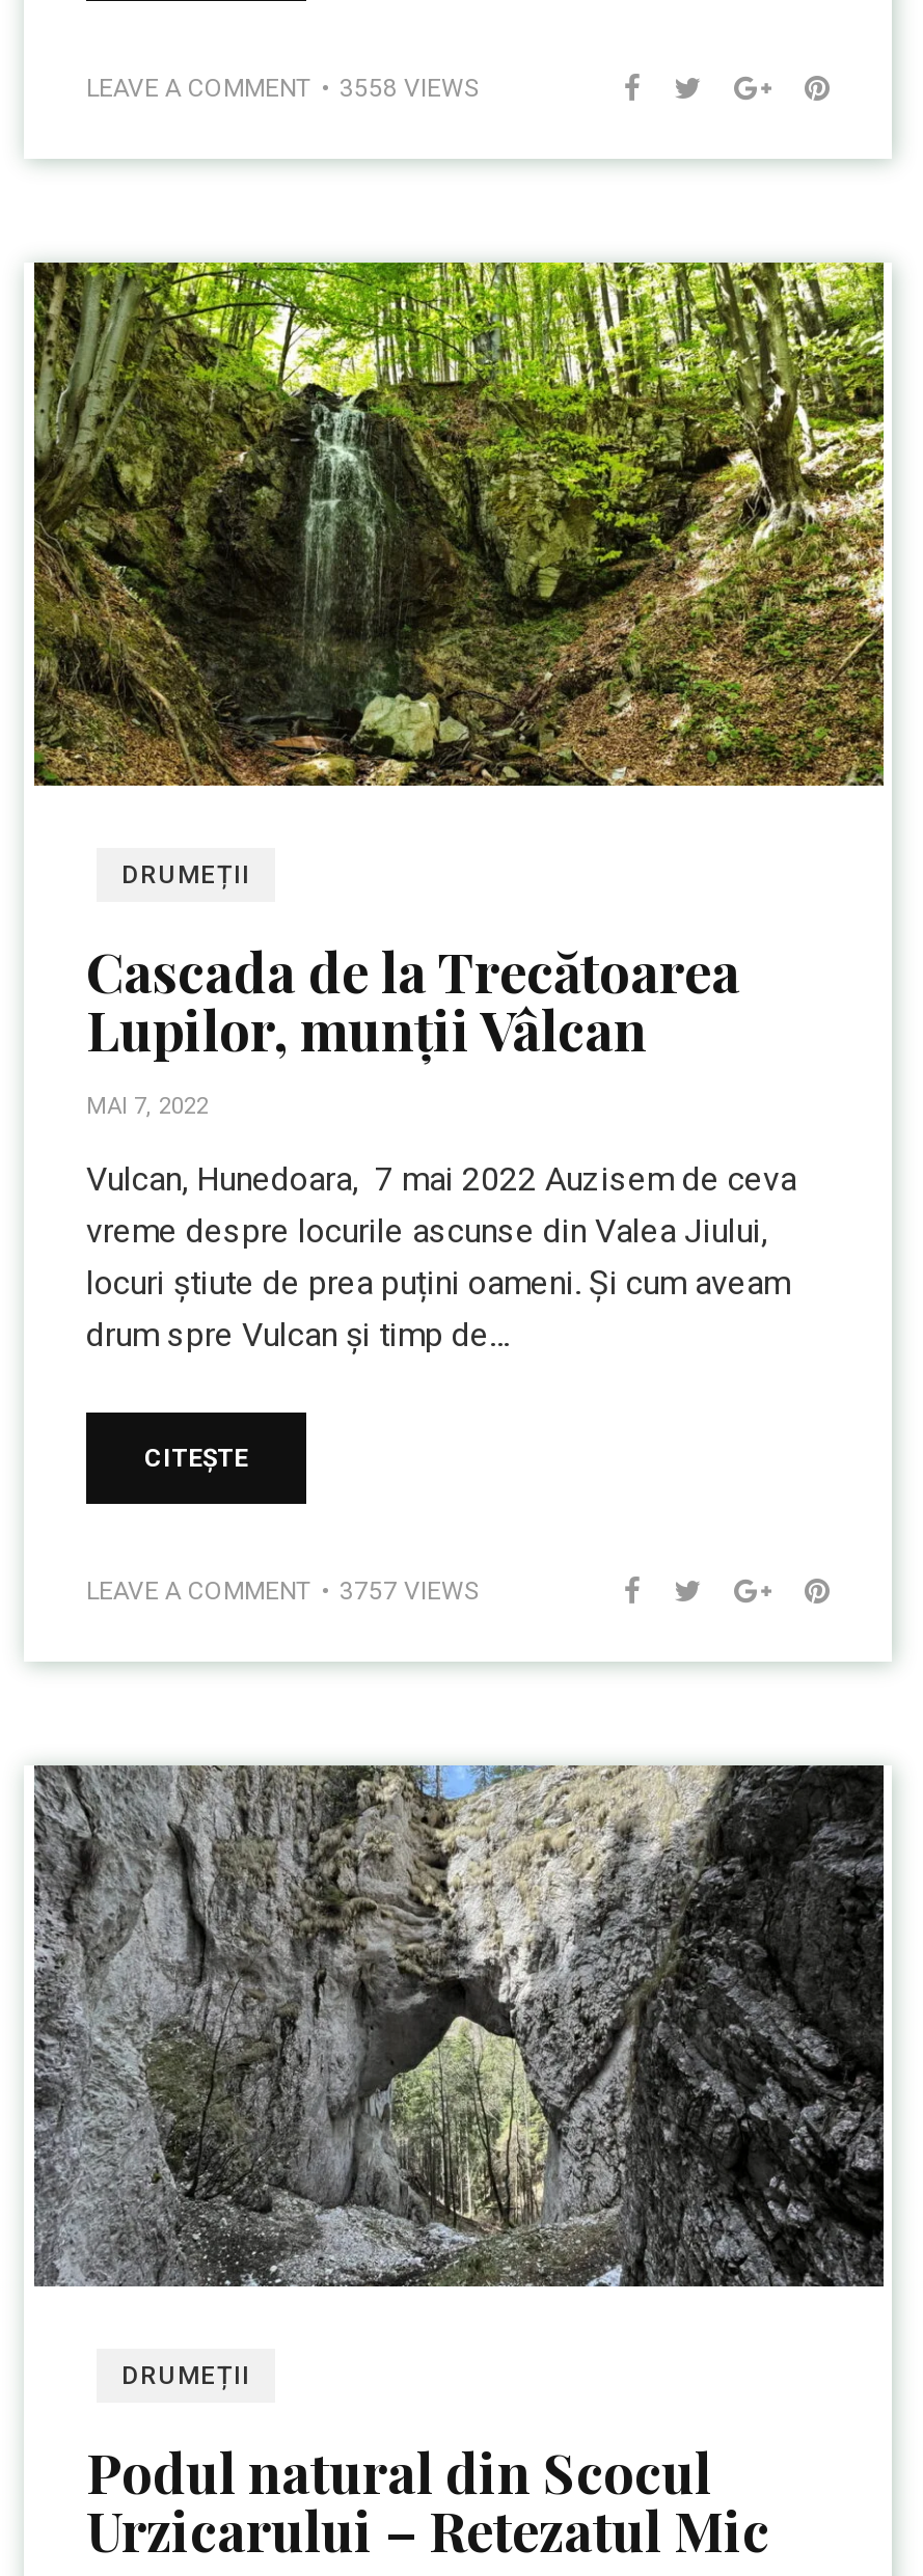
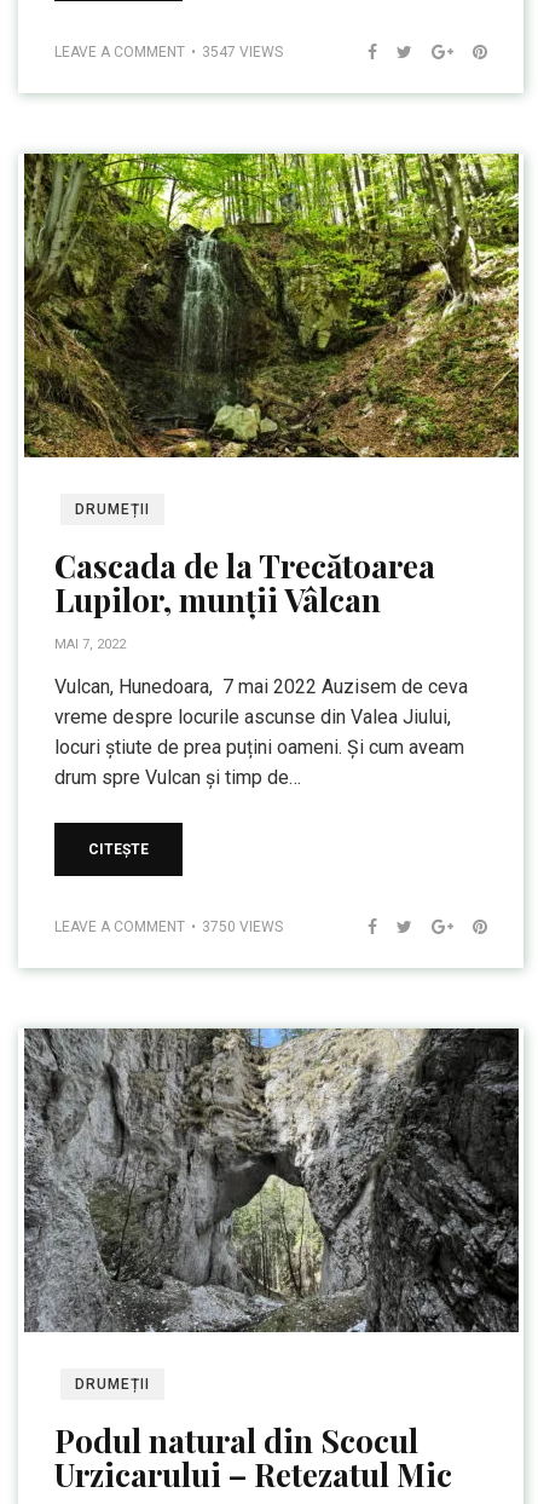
[86,75,479,104] LEAVE A COMMENT 3558 VIEWS -> [54,44,283,60] LEAVE A COMMENT 3547 VIEWS
[86,1576,479,1605] LEAVE A COMMENT 3757 VIEWS -> [54,918,283,935] LEAVE A COMMENT 3750 VIEWS

